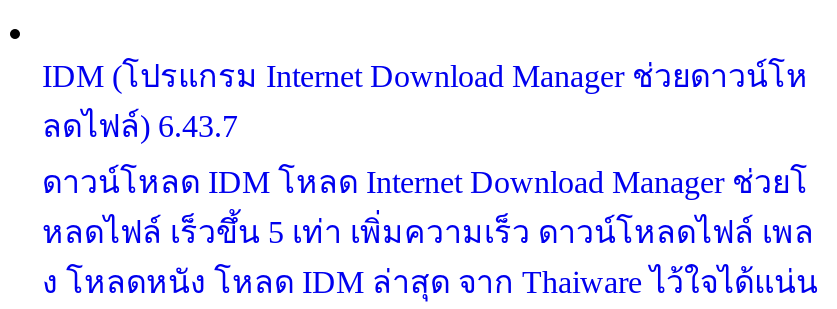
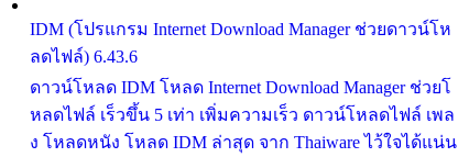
[42,109,238,143] ลดไฟล์) 6.43.7 -> [30,47,138,66] ลดไฟล์) 6.43.6

